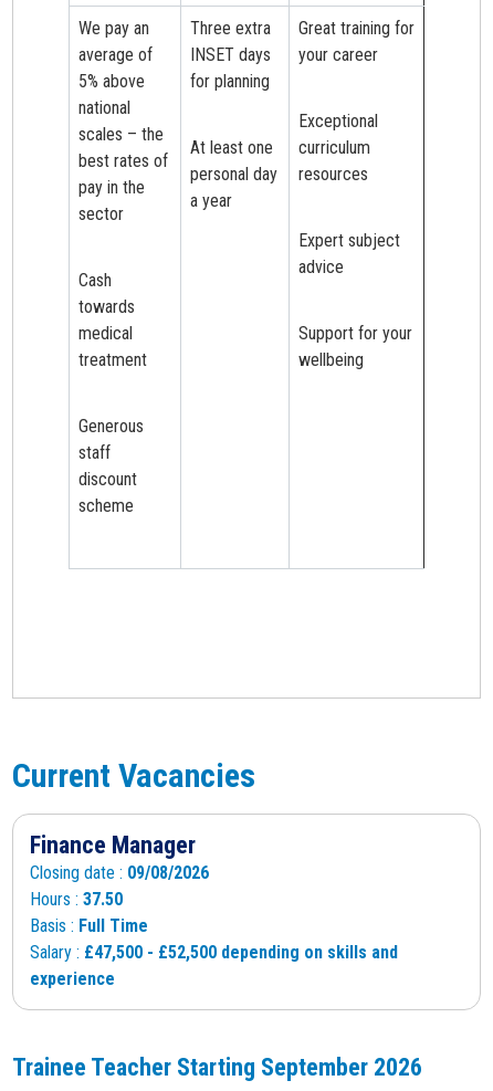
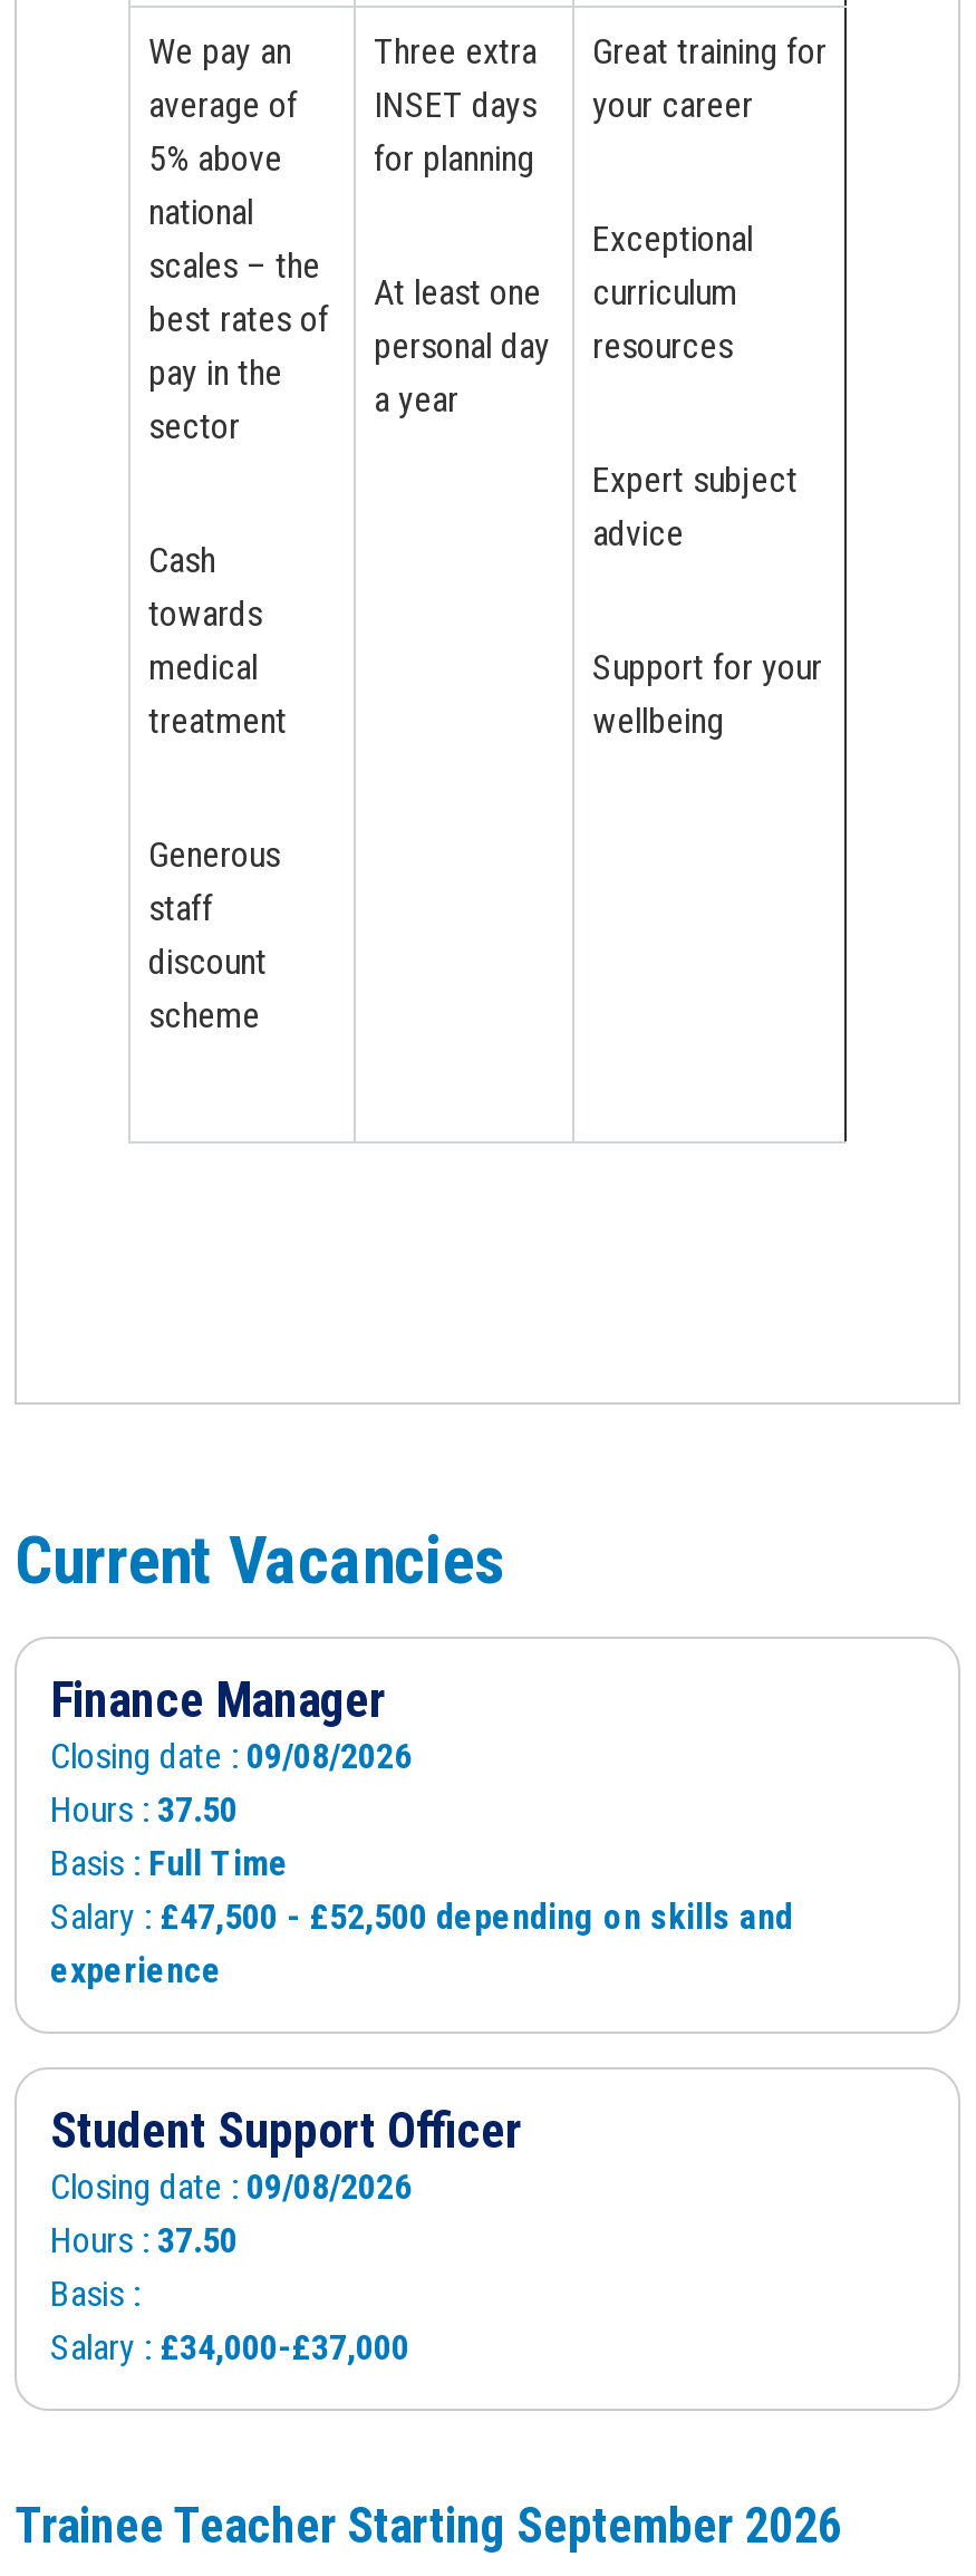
none -> [50,2103,521,2368] Student Support Officer | Closing date : 09/08/2026 | Hours : 37.50 | Basis : | Salary : £34,000-£37,000

